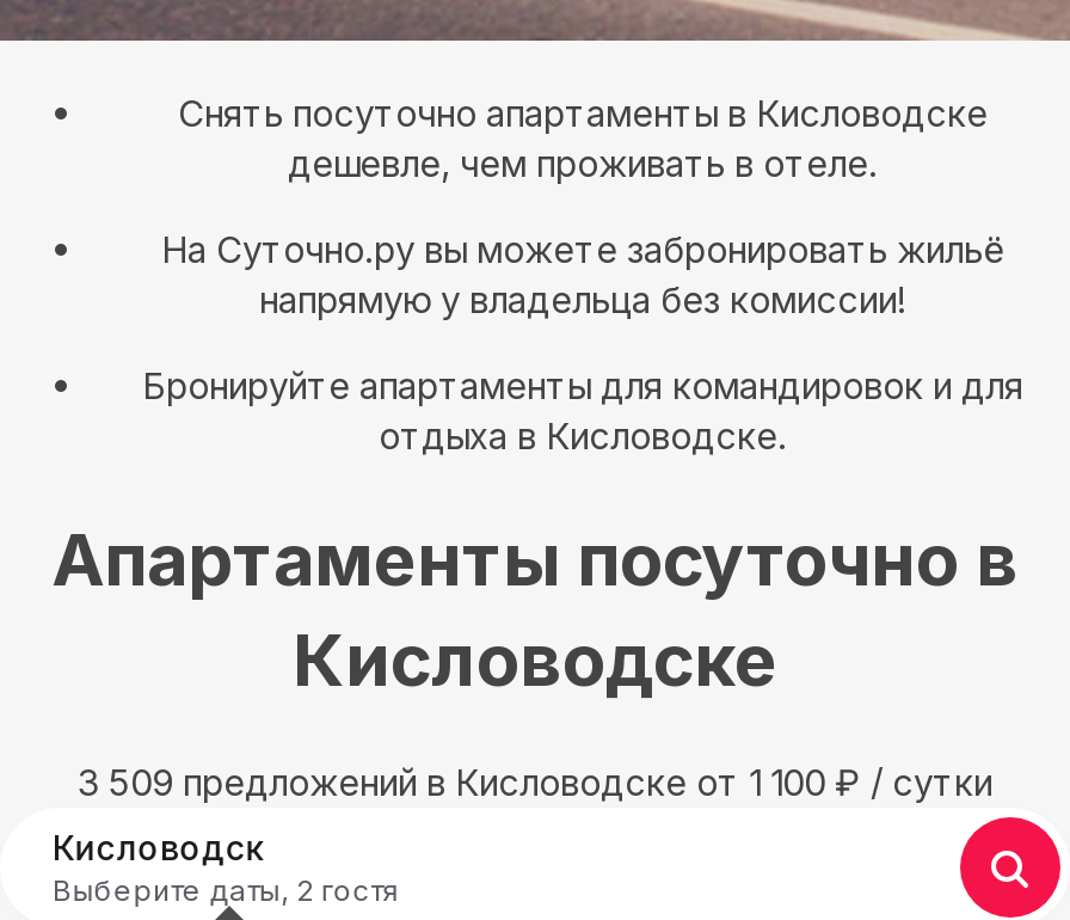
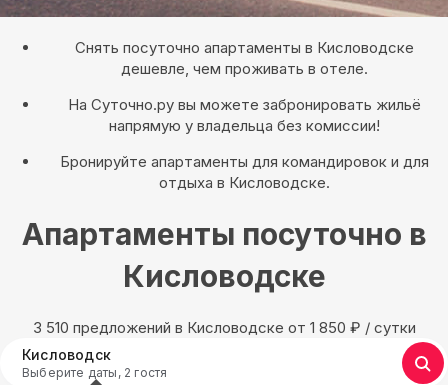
[78,760,992,806] 3 509 предложений в Кисловодске oт 1 100 ₽ / сутки -> [32,318,415,337] 3 510 предложений в Кисловодске oт 1 850 ₽ / сутки

